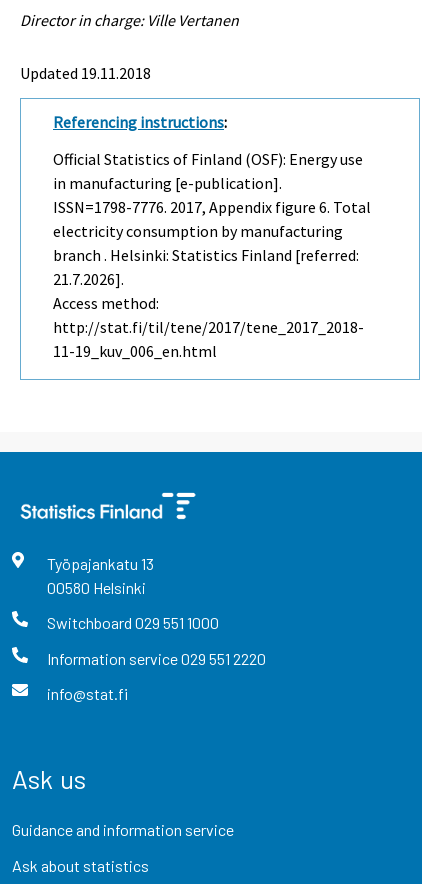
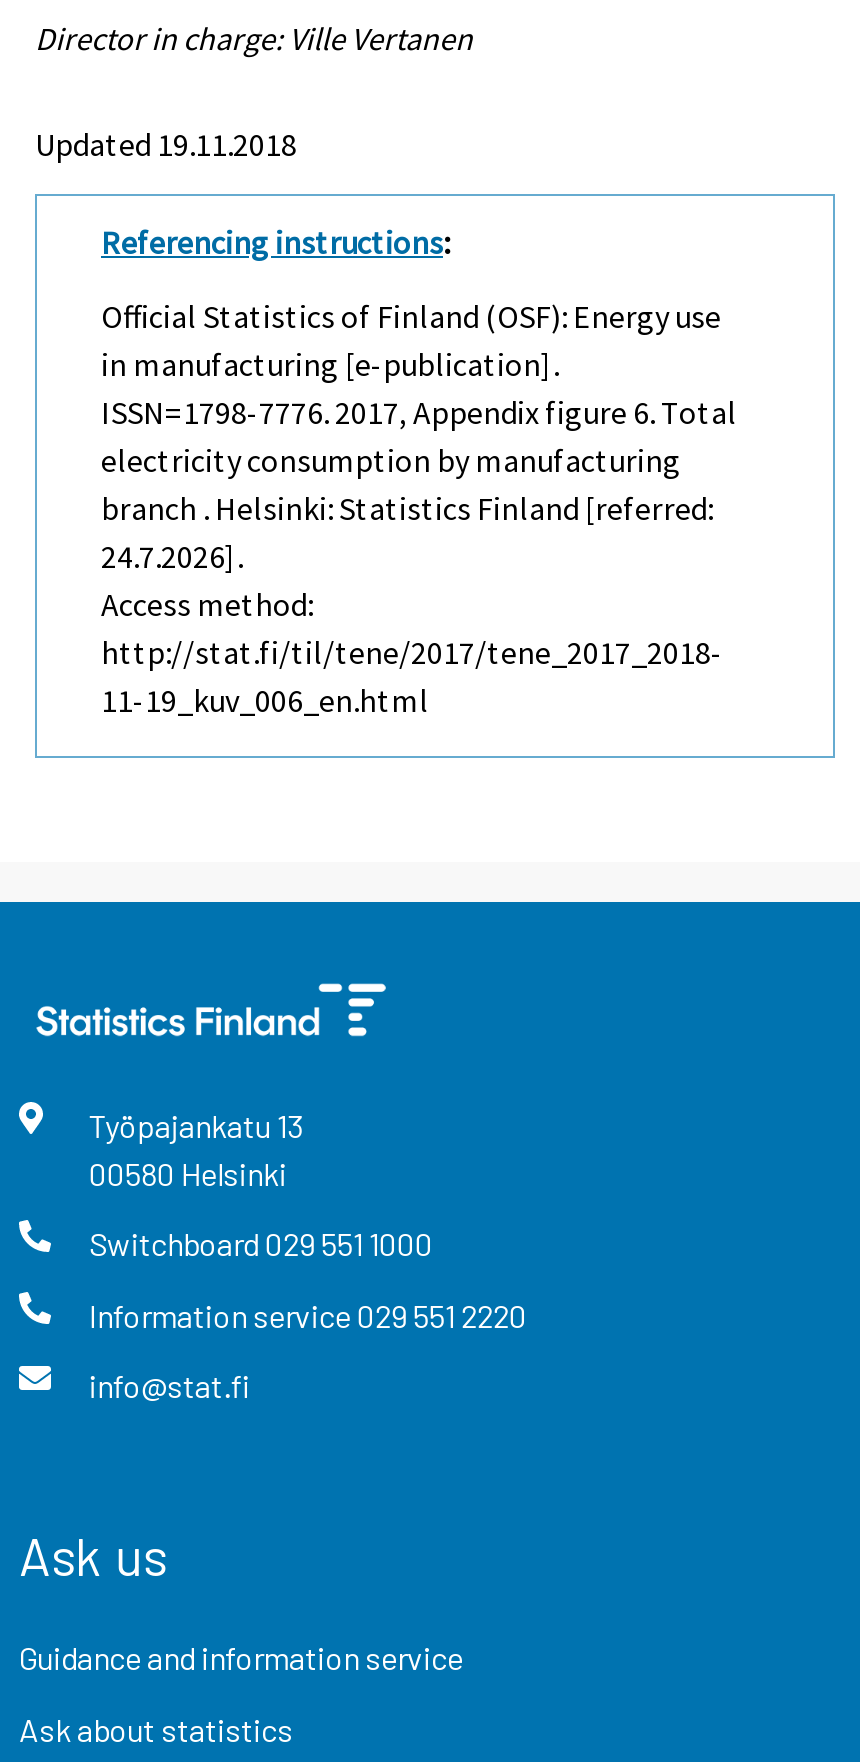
[53,269,124,289] 21.7.2026]. -> [101,536,243,576] 24.7.2026].

